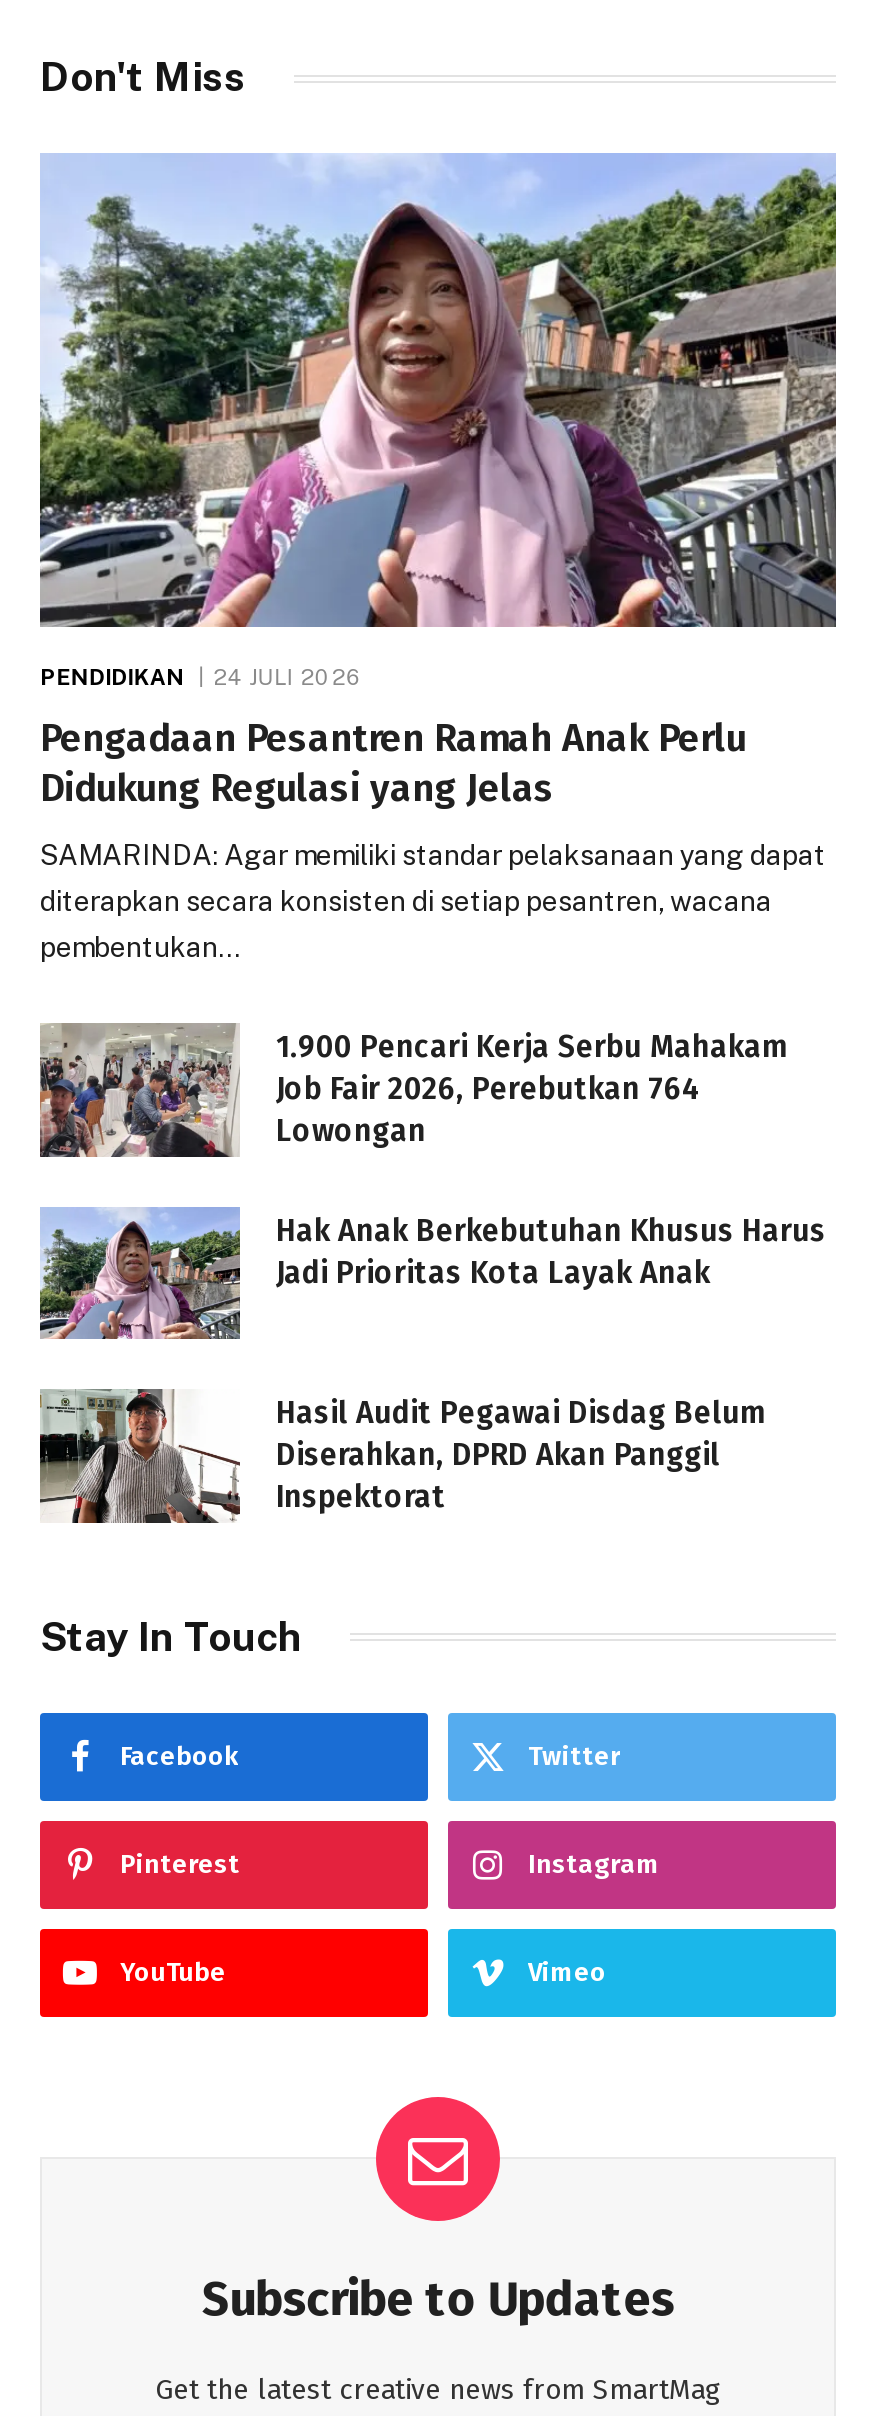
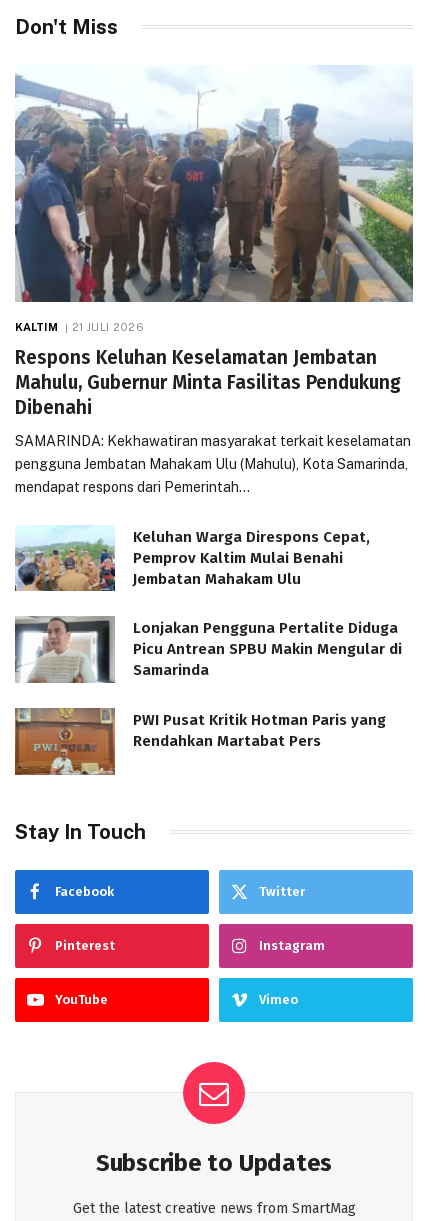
[38,152,838,689] [image] | PENDIDIKAN | 24 JULI 2026 -> [14,66,413,333] [image] | KALTIM | 21 JULI 2026
[40,715,746,811] Pengadaan Pesantren Ramah Anak Perlu | Didukung Regulasi yang Jelas -> [15,346,401,419] Respons Keluhan Keselamatan Jembatan | Mahulu, Gubernur Minta Fasilitas Pendukung | Dibenahi
[40,839,826,963] SAMARINDA: Agar memiliki standar pelaksanaan yang dapat | diterapkan secara konsisten di setiap pesantren, wacana | pembentukan… -> [15,433,411,495] SAMARINDA: Kekhawatiran masyarakat terkait keselamatan | pengguna Jembatan Mahakam Ulu (Mahulu), Kota Samarinda, | mendapat respons dari Pemerintah…
[38,1028,786,1158] [image] | 1.900 Pencari Kerja Serbu Mahakam | Job Fair 2026, Perebutkan 764 | Lowongan -> [15,525,370,592] [image] | Keluhan Warga Direspons Cepat, | Pemprov Kaltim Mulai Benahi | Jembatan Mahakam Ulu
[40,1208,826,1340] [image] | Hak Anak Berkebutuhan Khusus Harus | Jadi Prioritas Kota Layak Anak -> [14,616,402,683] [image] | Lonjakan Pengguna Pertalite Diduga | Picu Antrean SPBU Makin Mengular di | Samarinda
[38,1390,764,1524] [image] | Hasil Audit Pegawai Disdag Belum | Diserahkan, DPRD Akan Panggil | Inspektorat -> [14,707,386,776] [image] | PWI Pusat Kritik Hotman Paris yang | Rendahkan Martabat Pers

